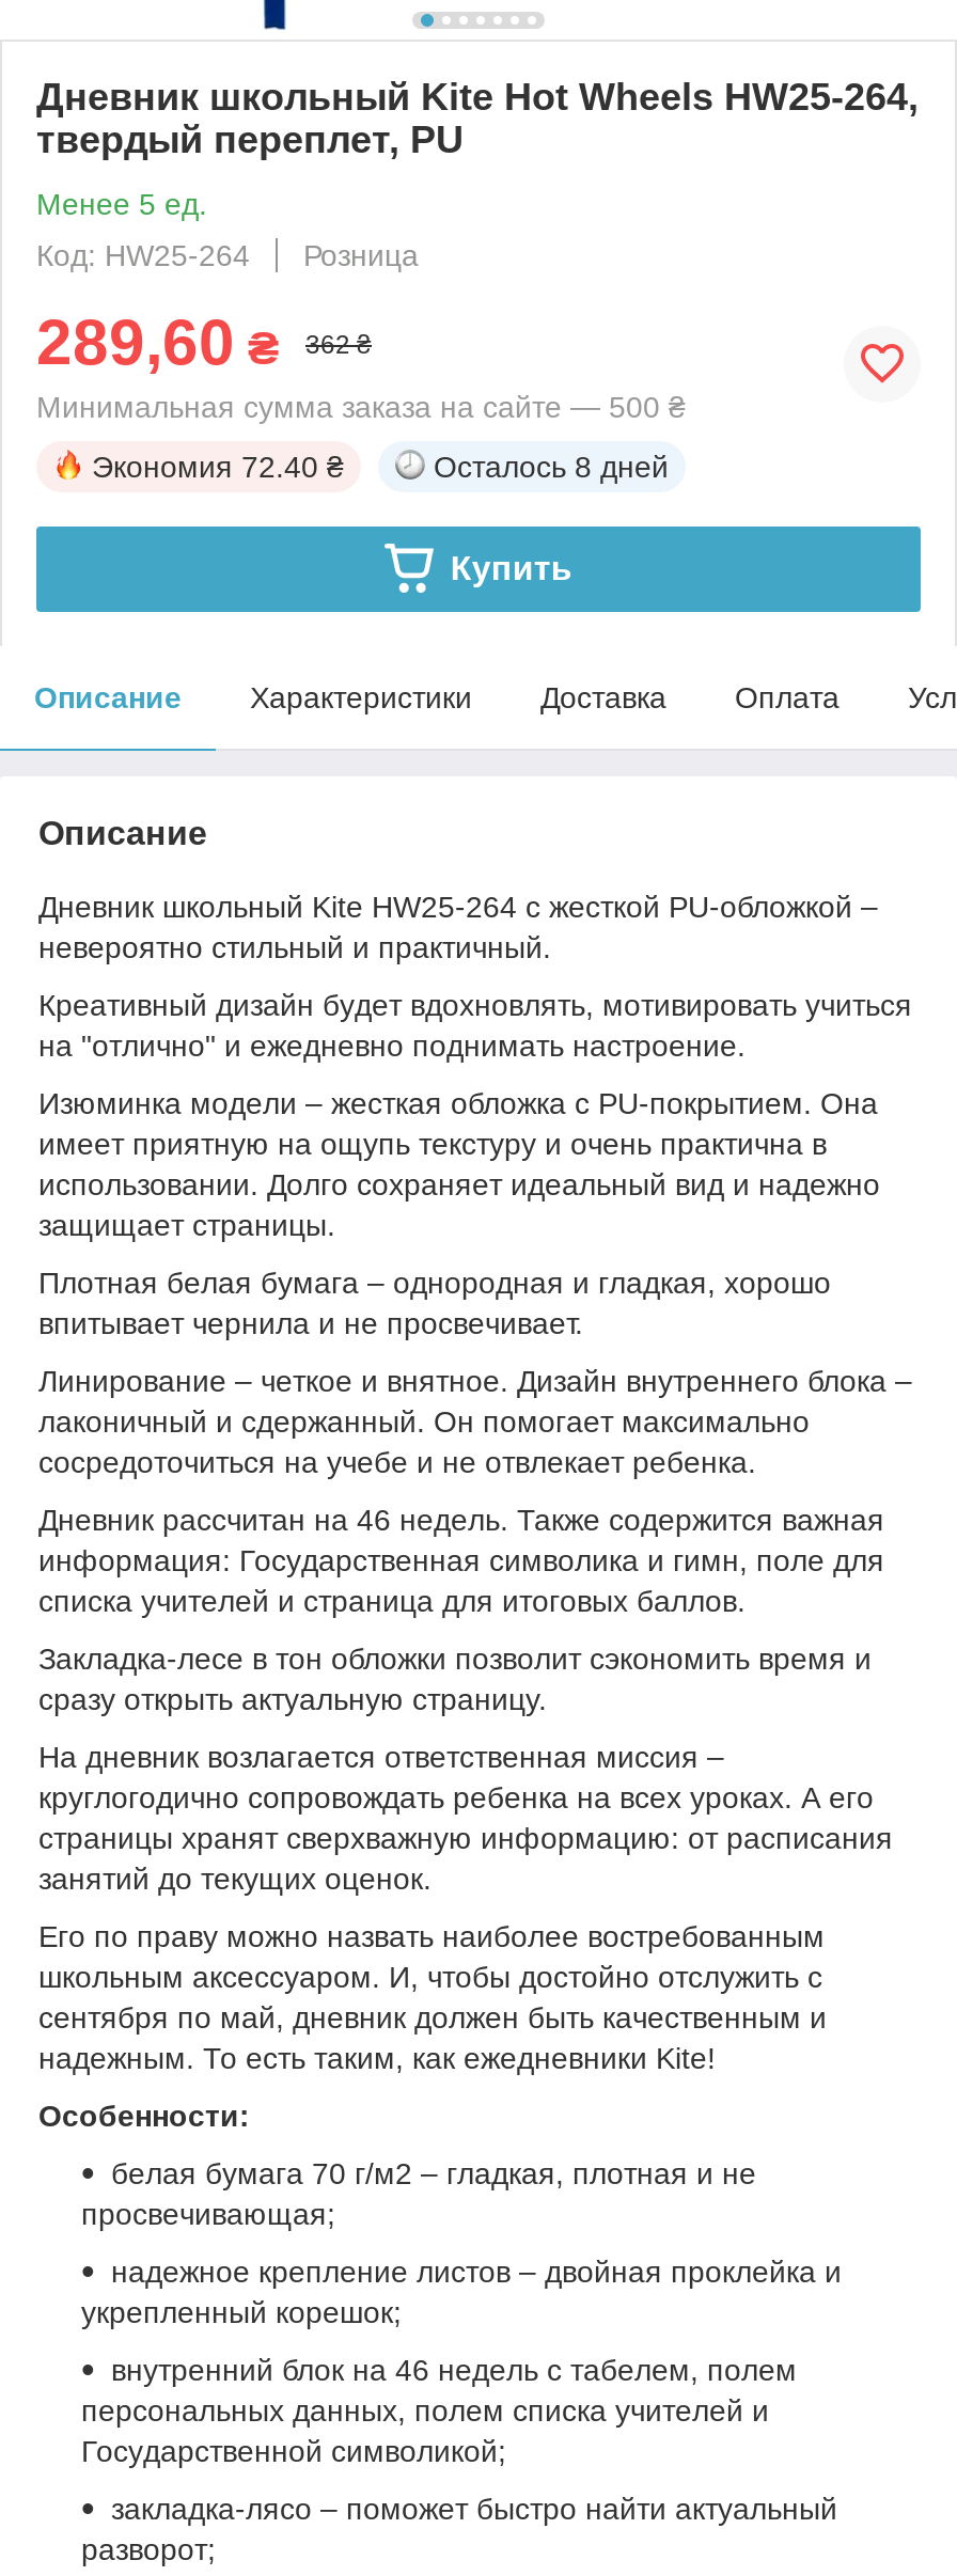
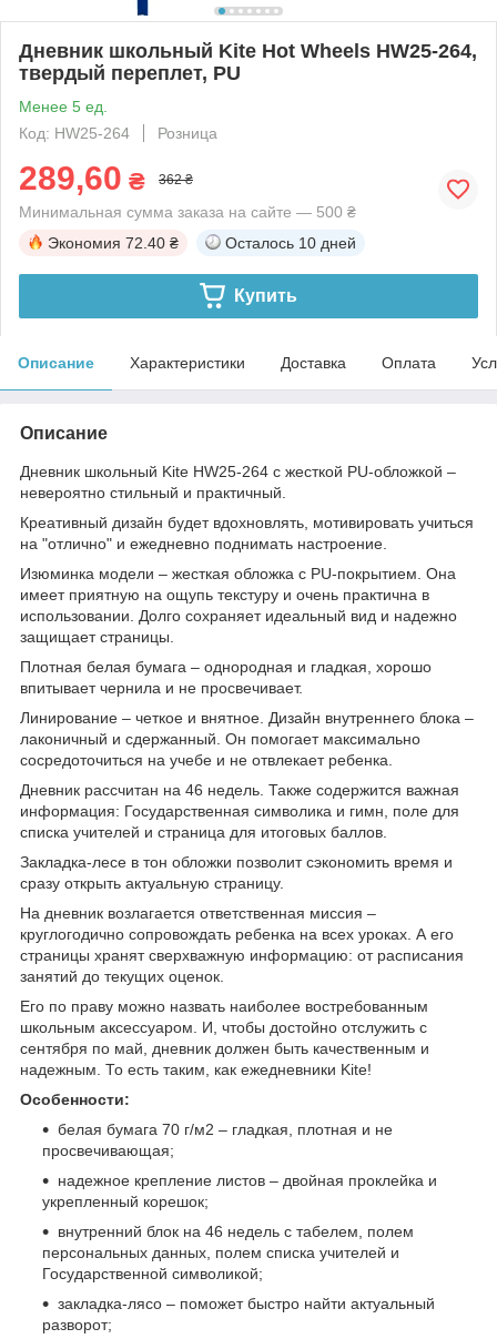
[434,449,669,483] Осталось 8 дней -> [225,234,356,252] Осталось 10 дней

